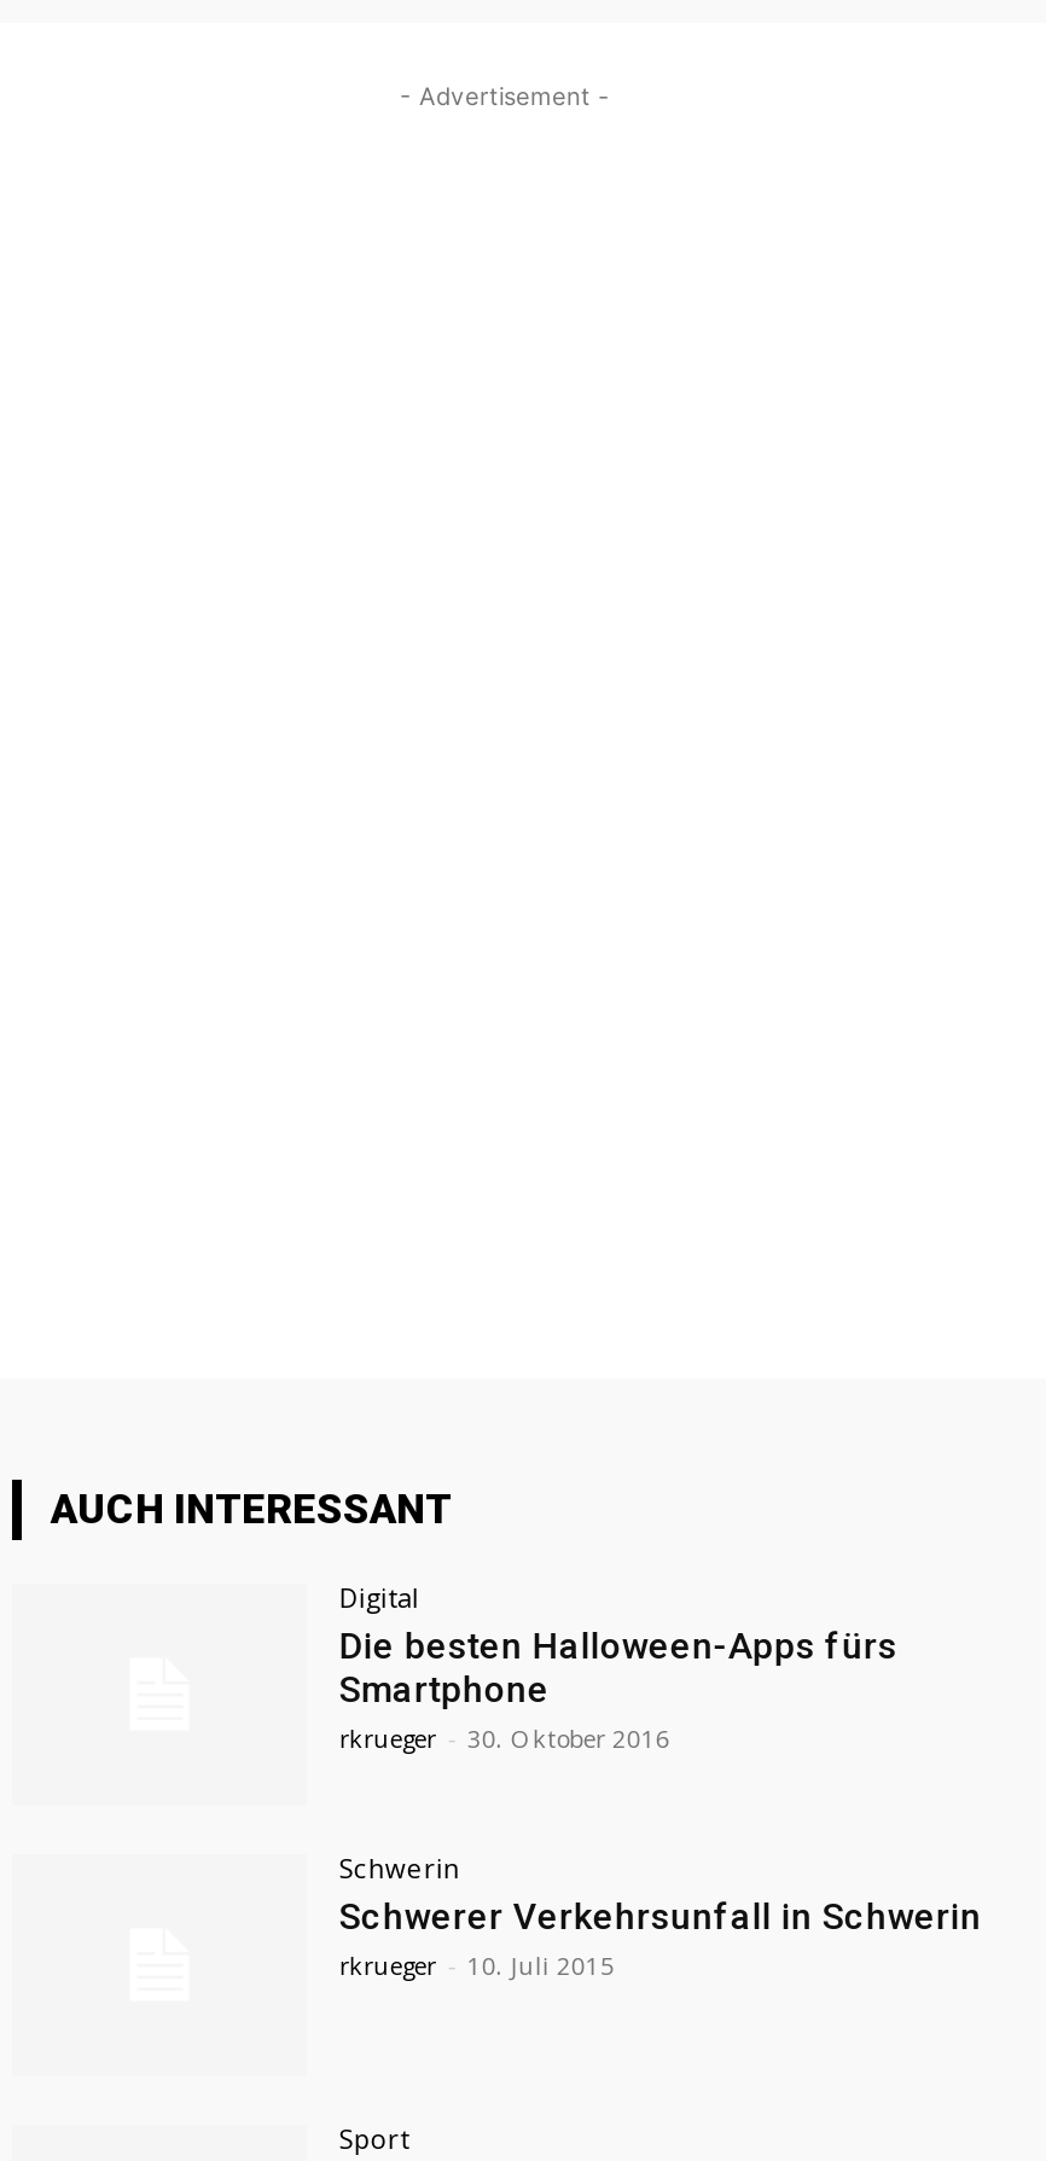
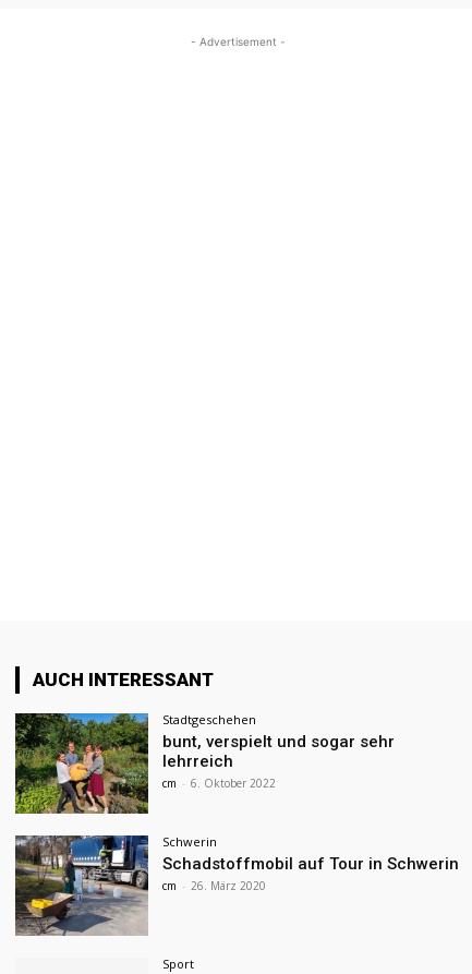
none -> [14,712,149,815] [image]
[339,1579,897,1756] Digital | Die besten Halloween-Apps fürs | Smartphone | rkrueger - 30. Oktober 2016 -> [163,711,395,791] Stadtgeschehen | bunt, verspielt und sogar sehr | lehrreich | cm - 6. Oktober 2022
none -> [14,834,149,937] [image]
[339,1895,982,1982] Schwerer Verkehrsunfall in Schwerin | rkrueger - 10. Juli 2015 -> [163,854,459,893] Schadstoffmobil auf Tour in Schwerin | cm - 26. März 2020

